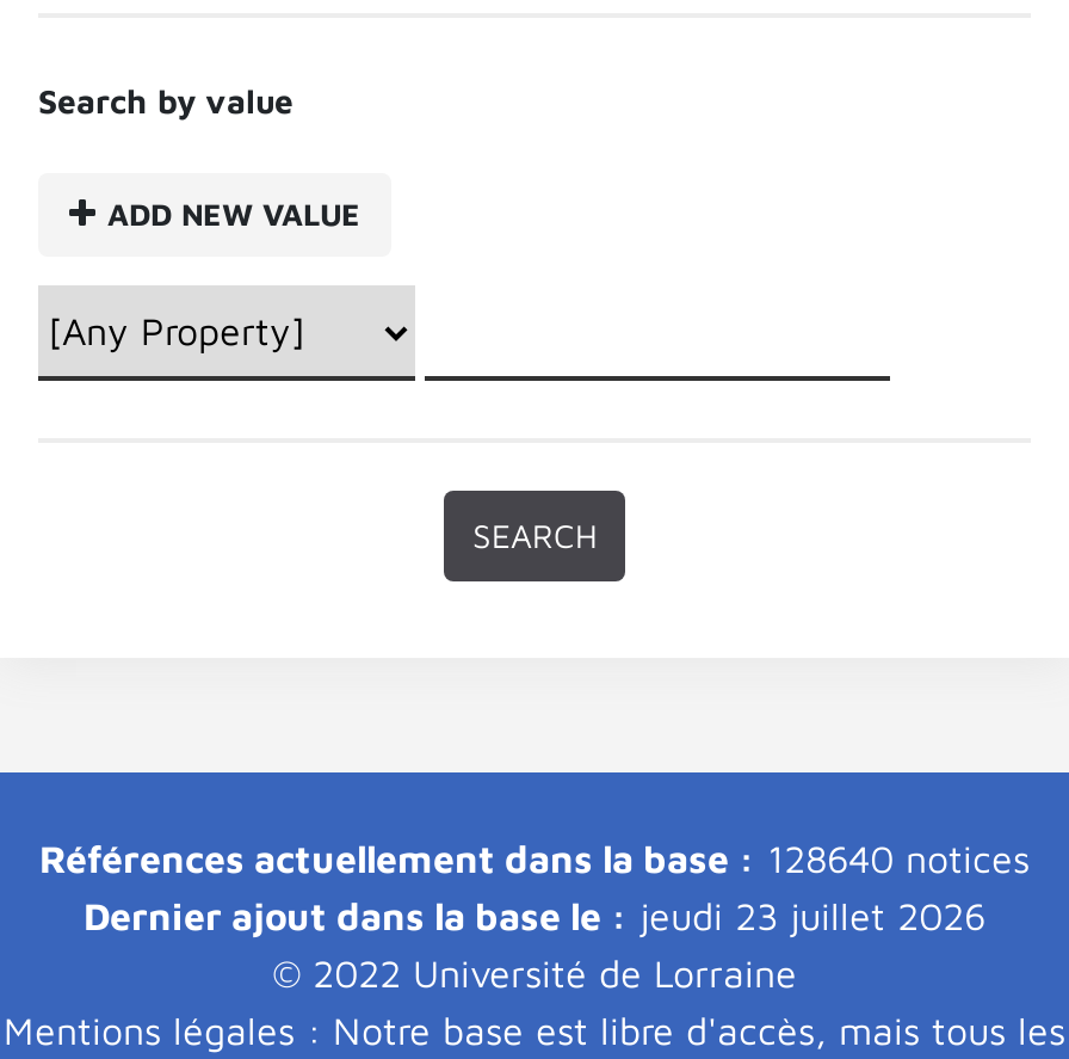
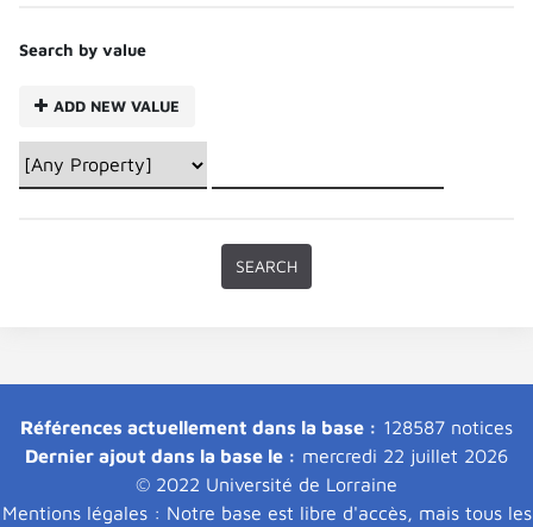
[39,836,1030,879] Références actuellement dans la base : 128640 notices -> [20,416,513,438] Références actuellement dans la base : 128587 notices
[84,894,985,937] Dernier ajout dans la base le : jeudi 23 juillet 2026 -> [25,445,508,466] Dernier ajout dans la base le : mercredi 22 juillet 2026

